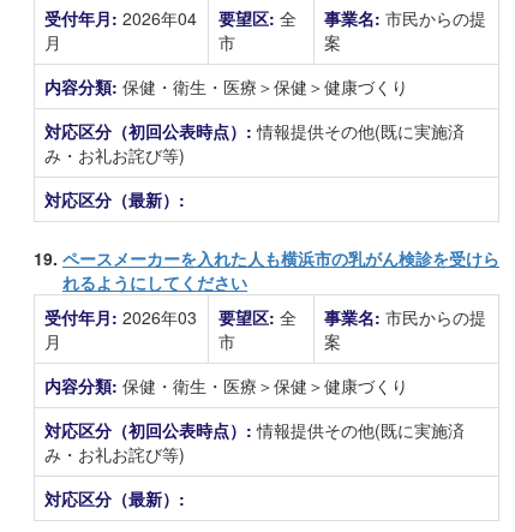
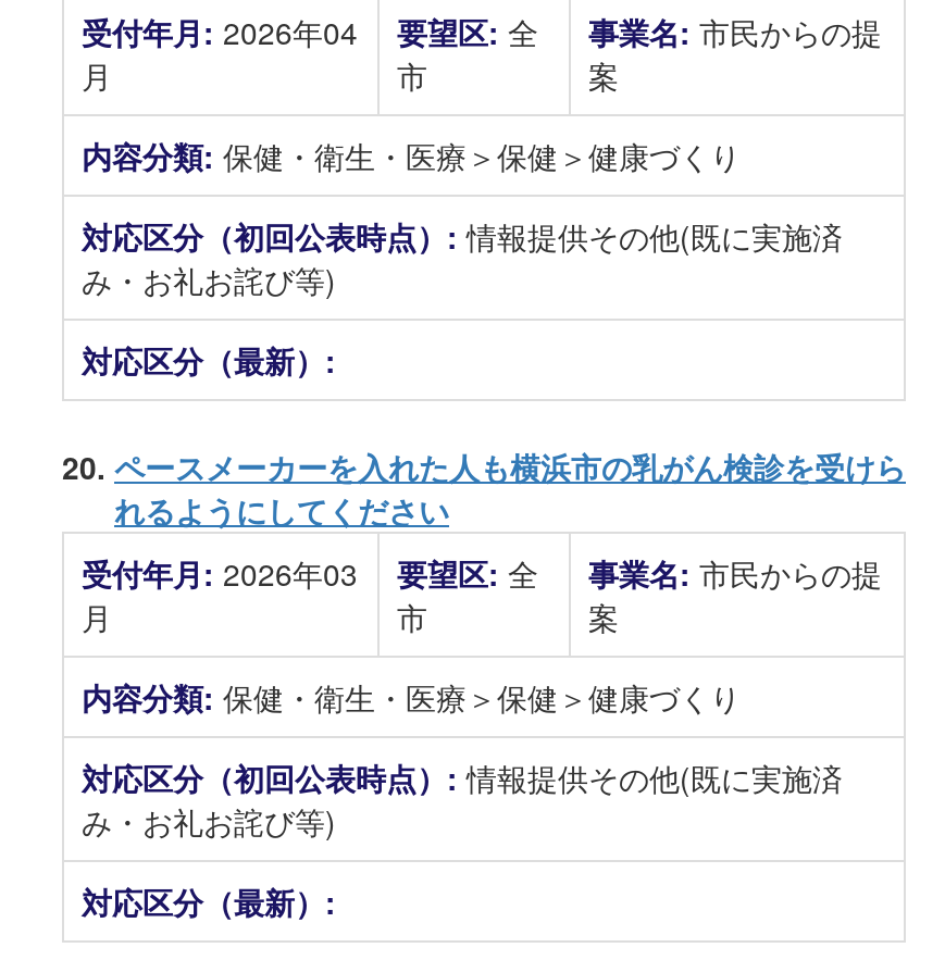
[34,246,499,270] 19. ペースメーカーを入れた人も横浜市の乳がん検診を受けら -> [62,445,906,488] 20. ペースメーカーを入れた人も横浜市の乳がん検診を受けら

